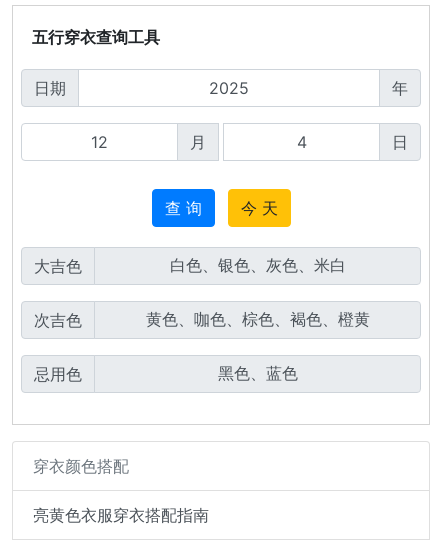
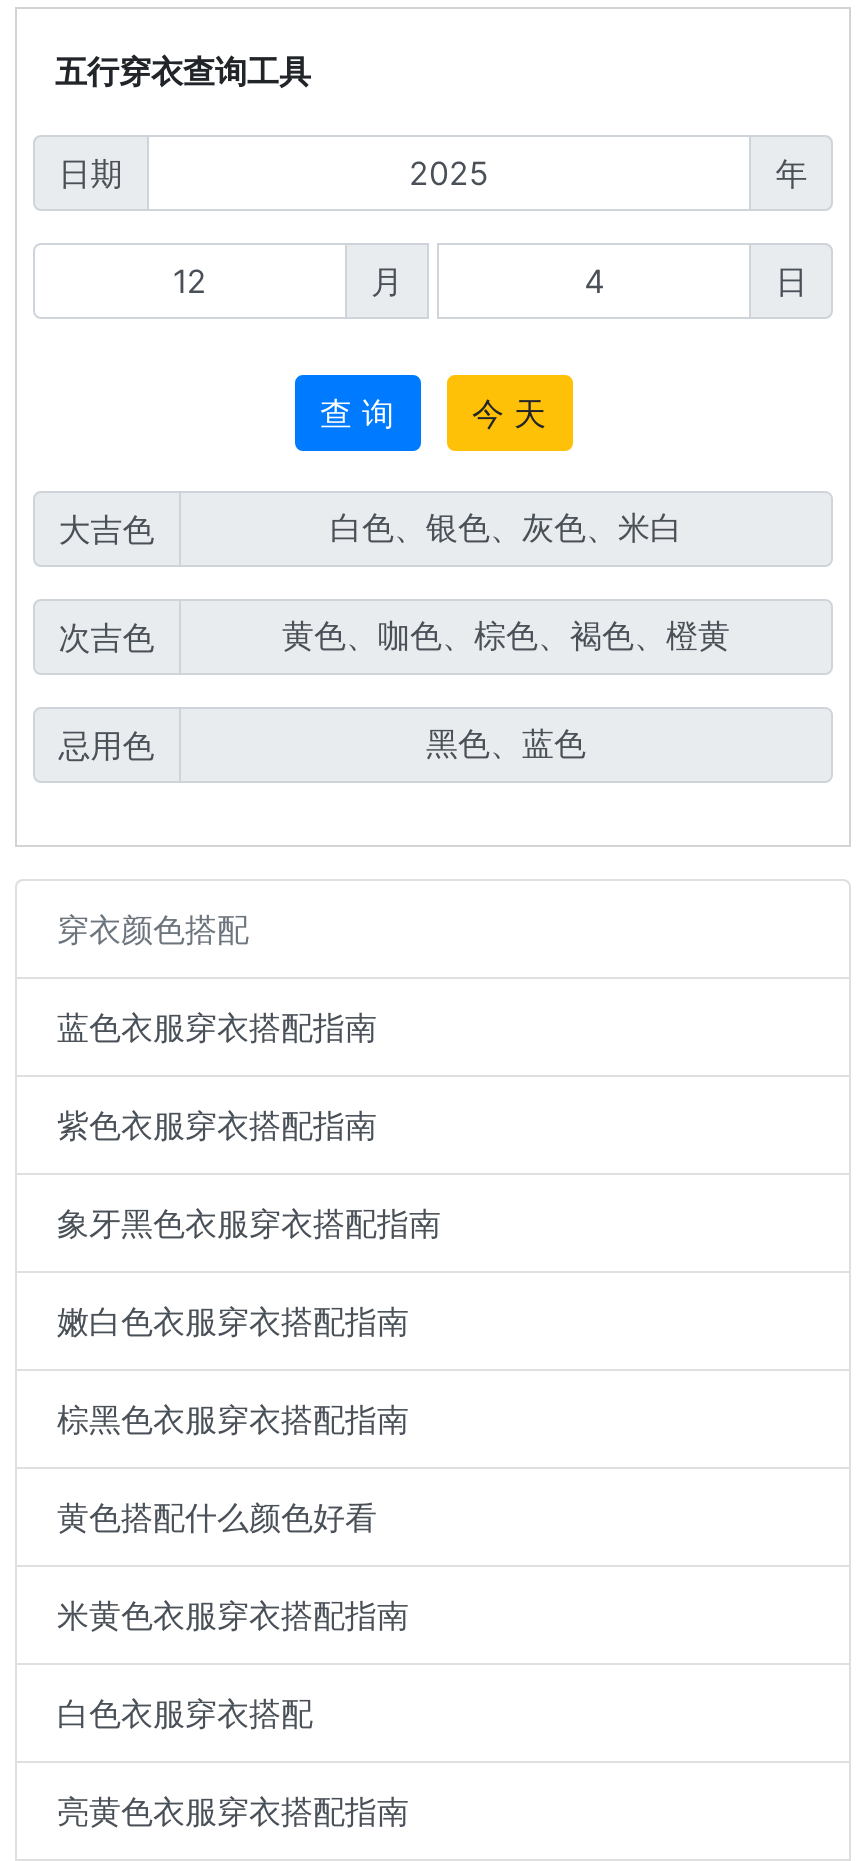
none -> [57,1007,441,1733] 蓝色衣服穿衣搭配指南 | 紫色衣服穿衣搭配指南 | 象牙黑色衣服穿衣搭配指南 | 嫩白色衣服穿衣搭配指南 | 棕黑色衣服穿衣搭配指南 | 黄色搭配什么颜色好看 | 米黄色衣服穿衣搭配指南 | 白色衣服穿衣搭配

